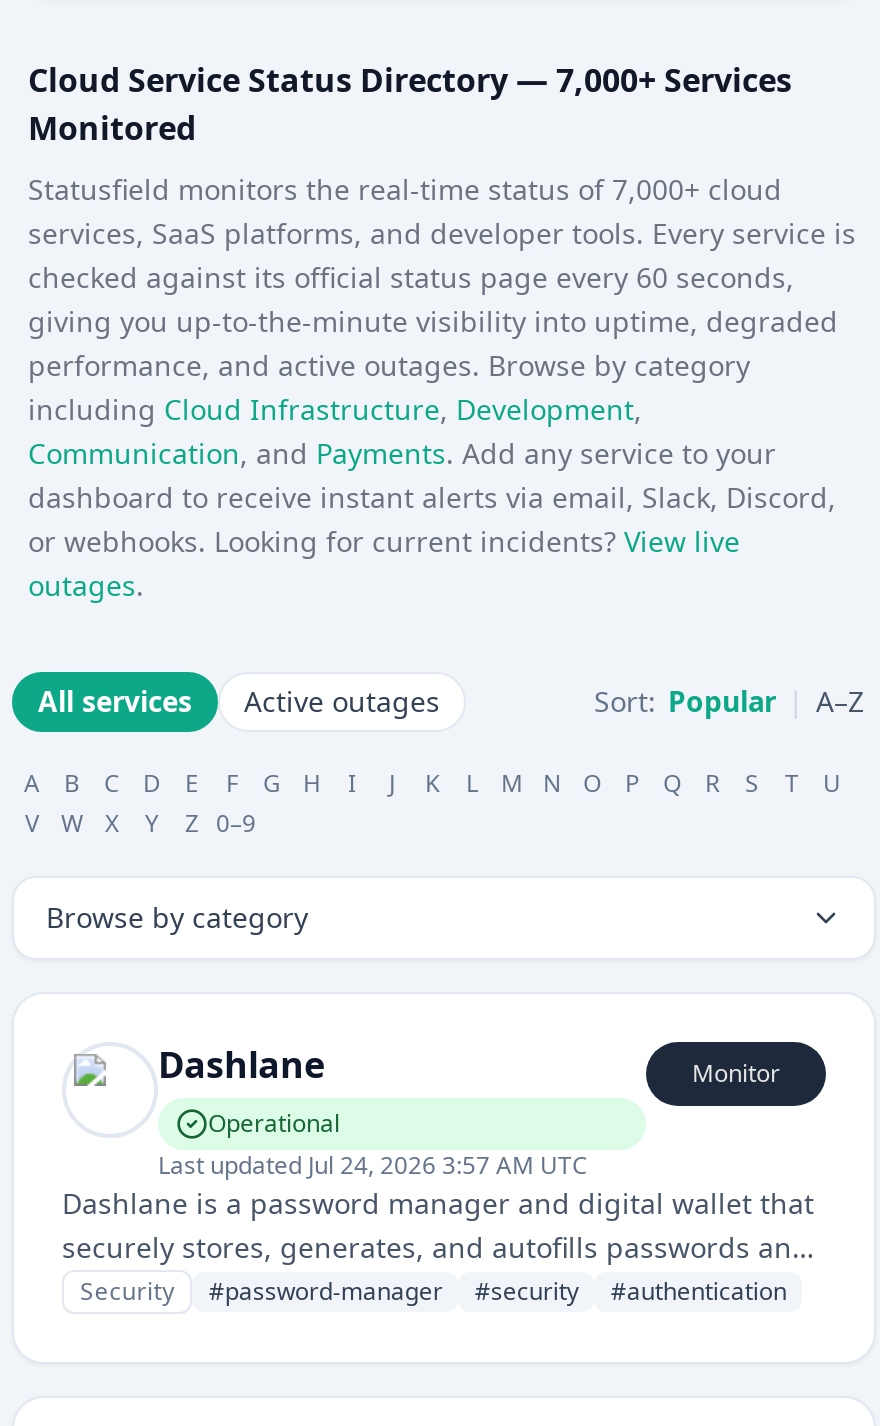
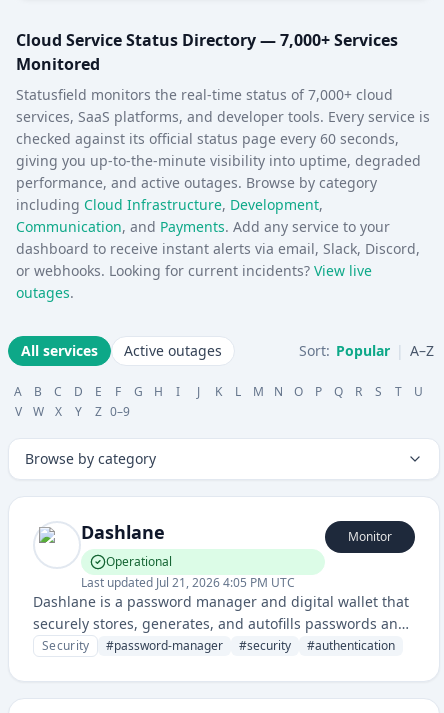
[158,1148,588,1182] Last updated Jul 24, 2026 3:57 AM UTC -> [81,574,295,591] Last updated Jul 21, 2026 4:05 PM UTC

